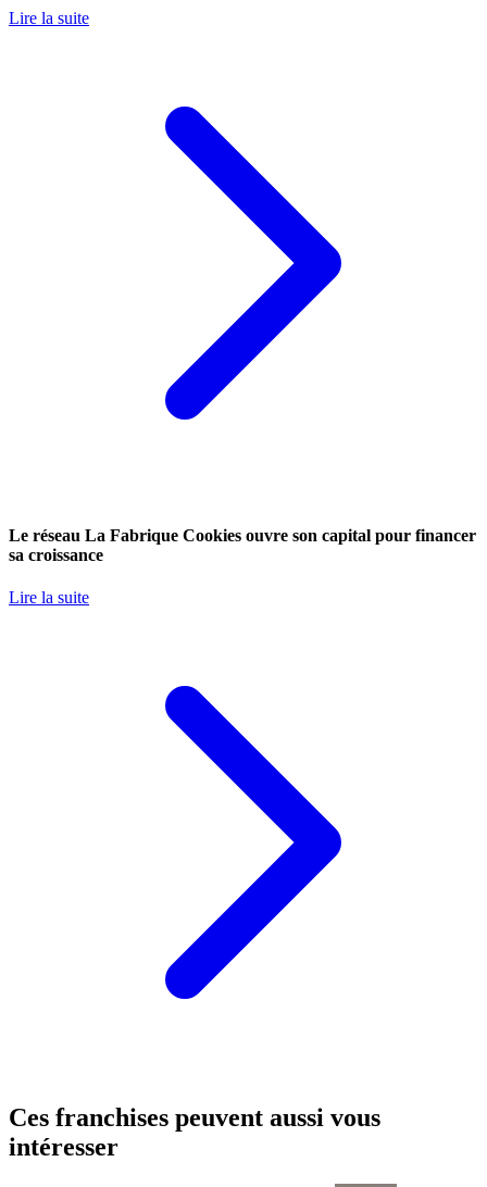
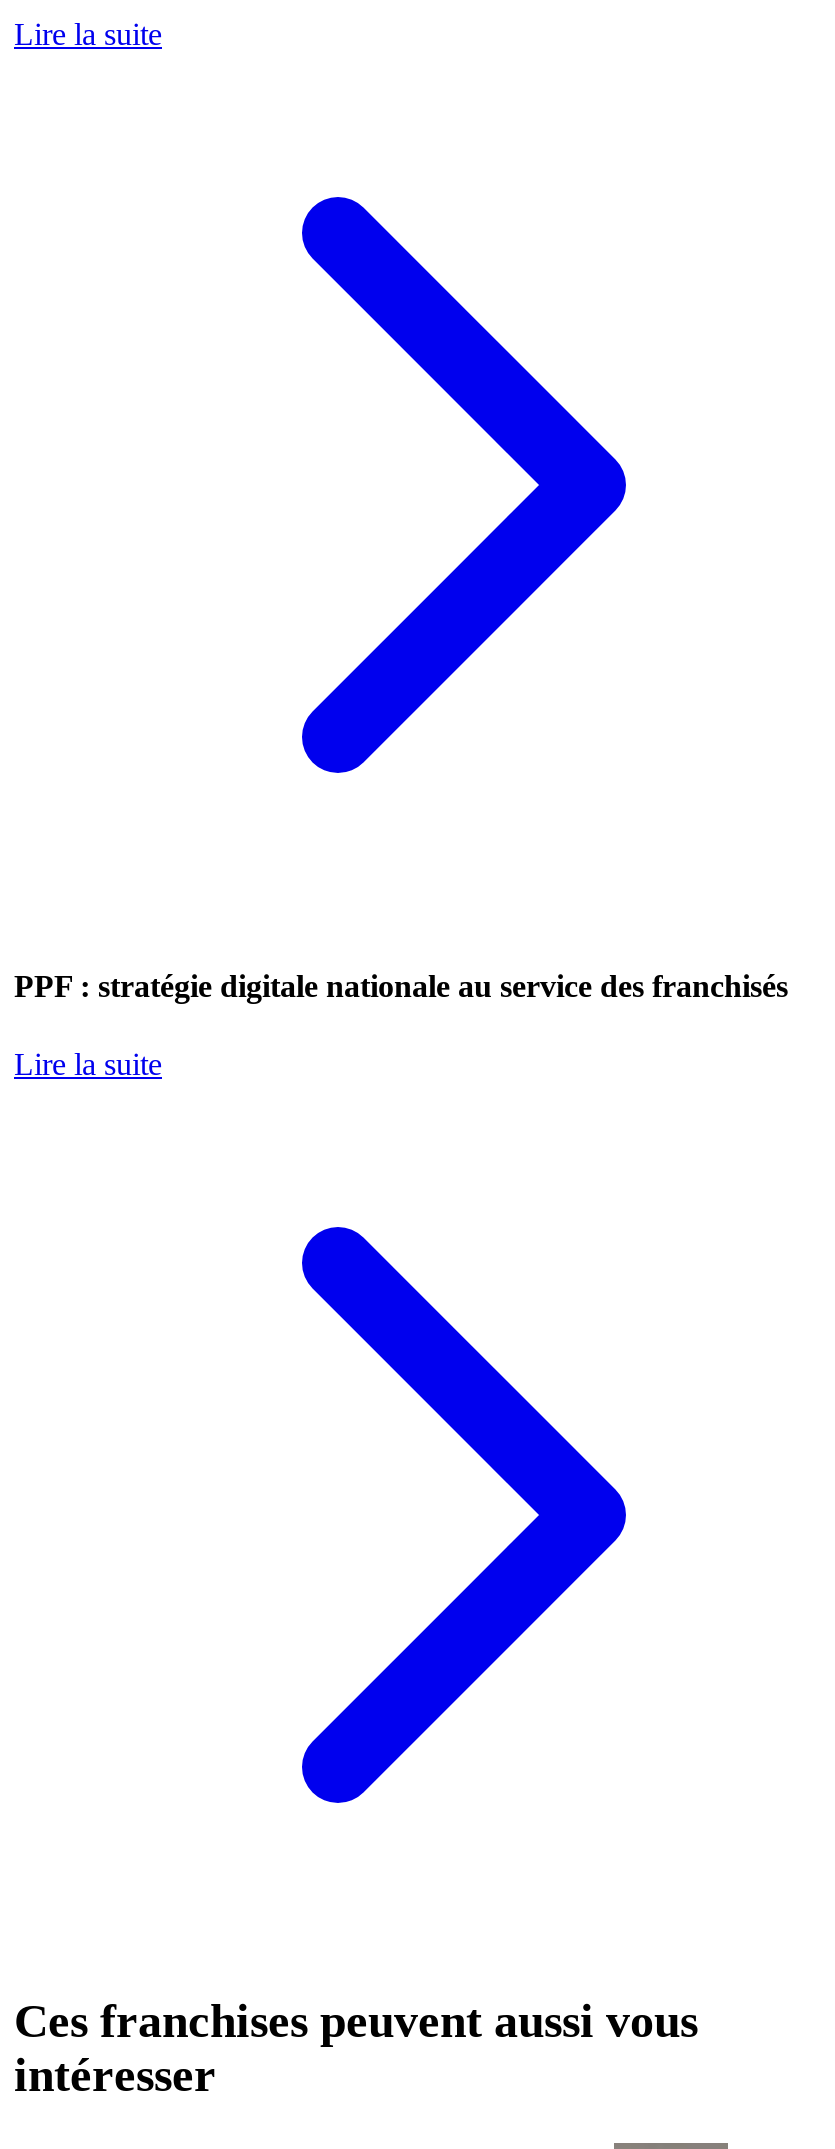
[9,526,476,564] Le réseau La Fabrique Cookies ouvre son capital pour financer | sa croissance -> [14,968,788,1002] PPF : stratégie digitale nationale au service des franchisés

